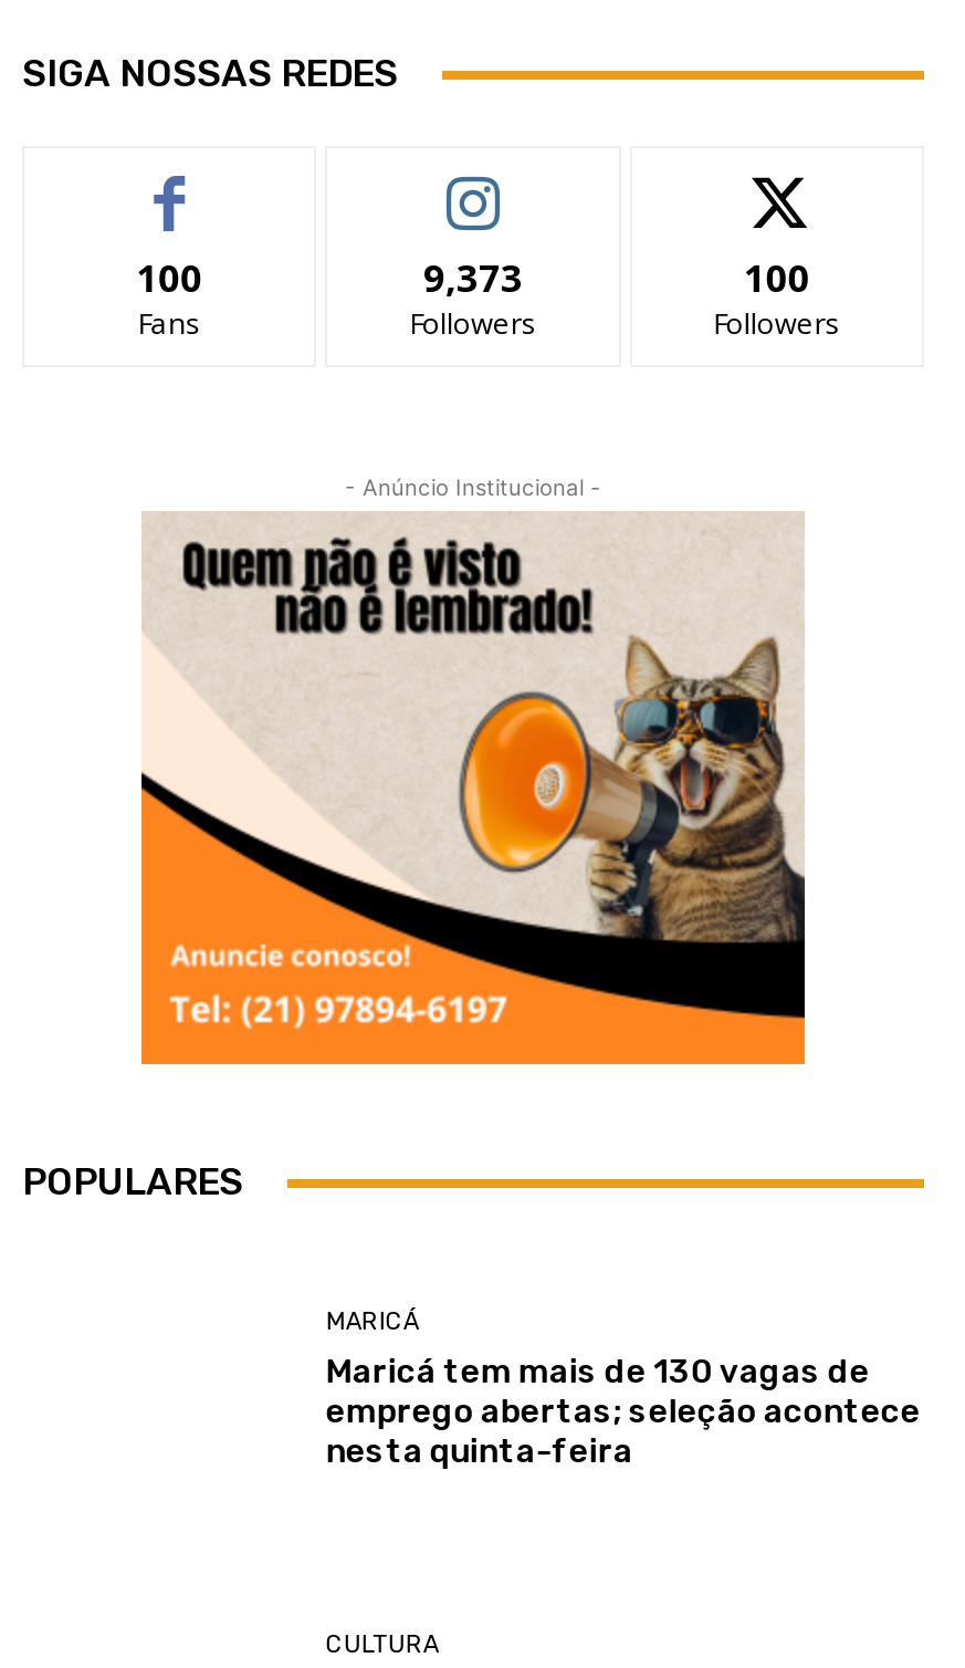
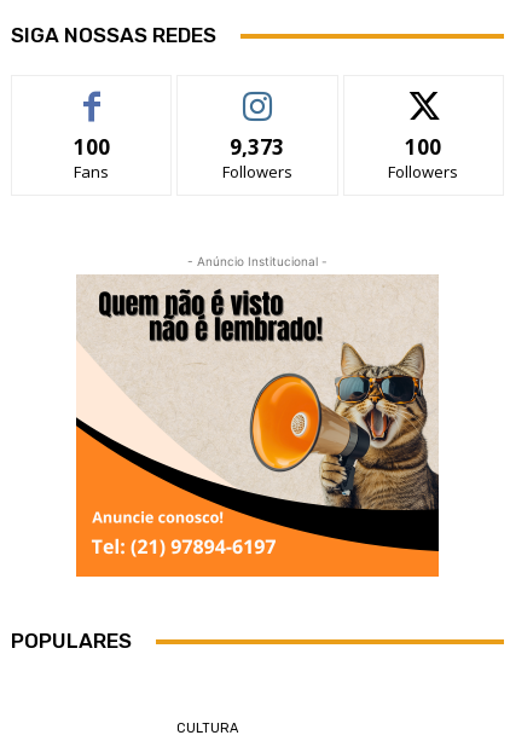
[326,1307,921,1470] MARICÁ | Maricá tem mais de 130 vagas de | emprego abertas; seleção acontece | nesta quinta-feira -> none

